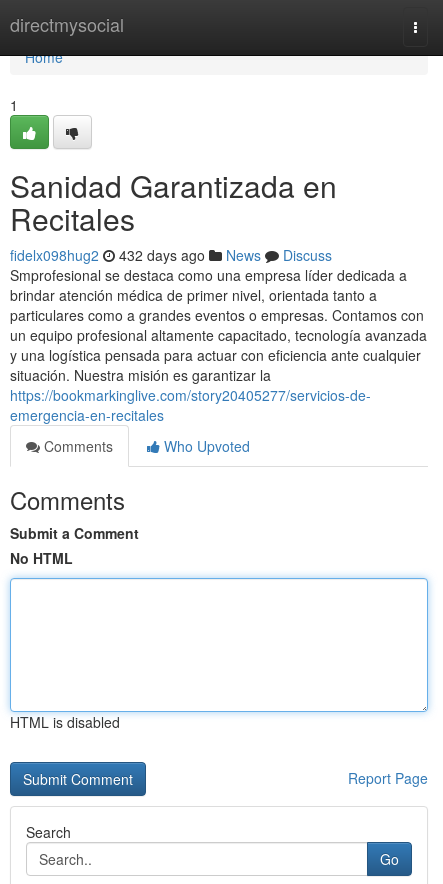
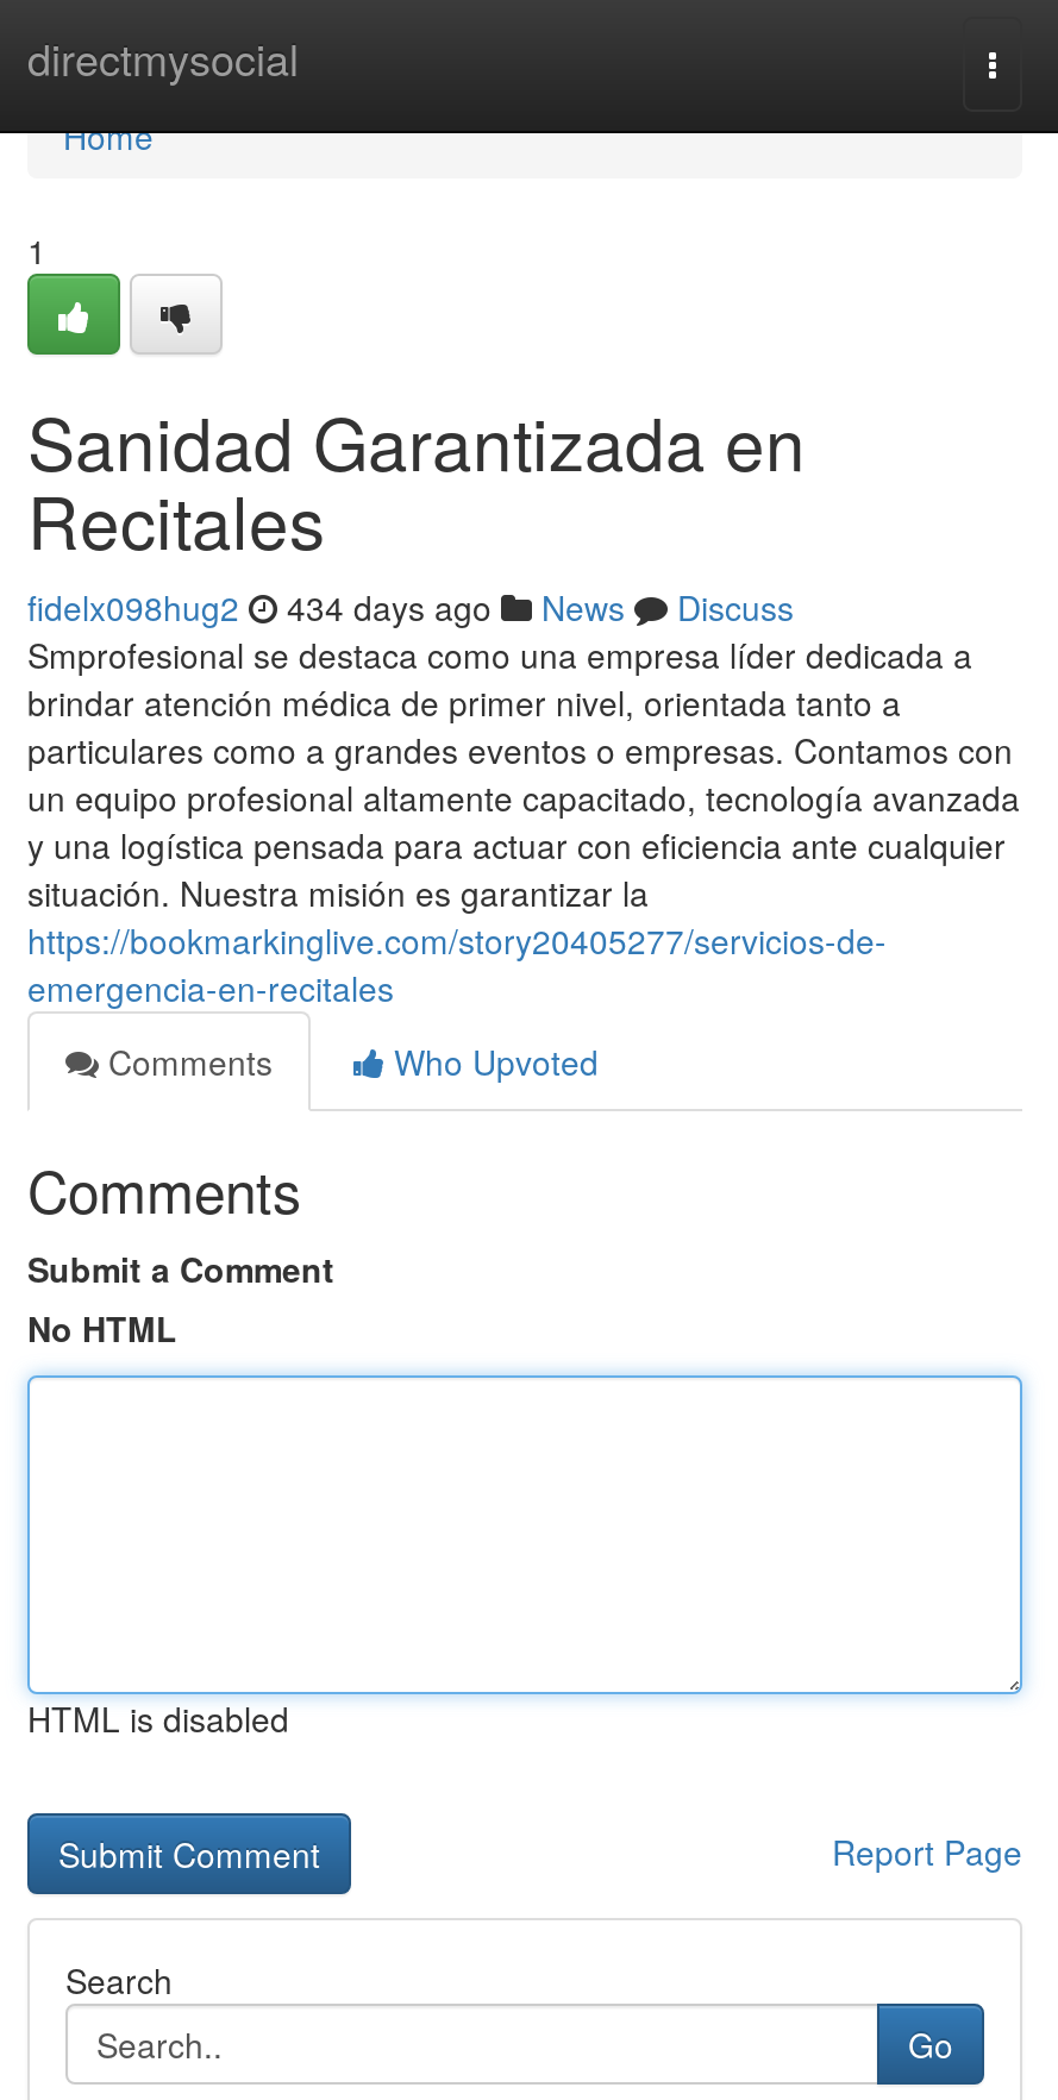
[10,245,332,265] fidelx098hug2 432 days ago News Discuss -> [27,583,794,631] fidelx098hug2 434 days ago News Discuss

